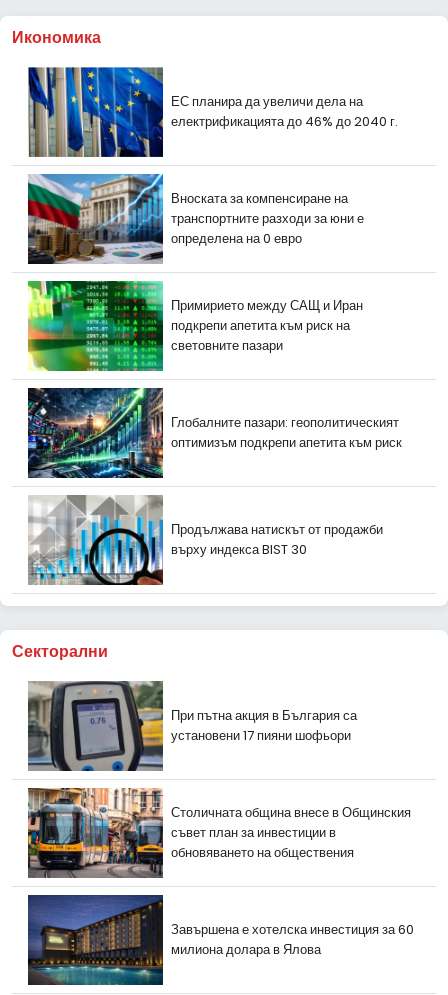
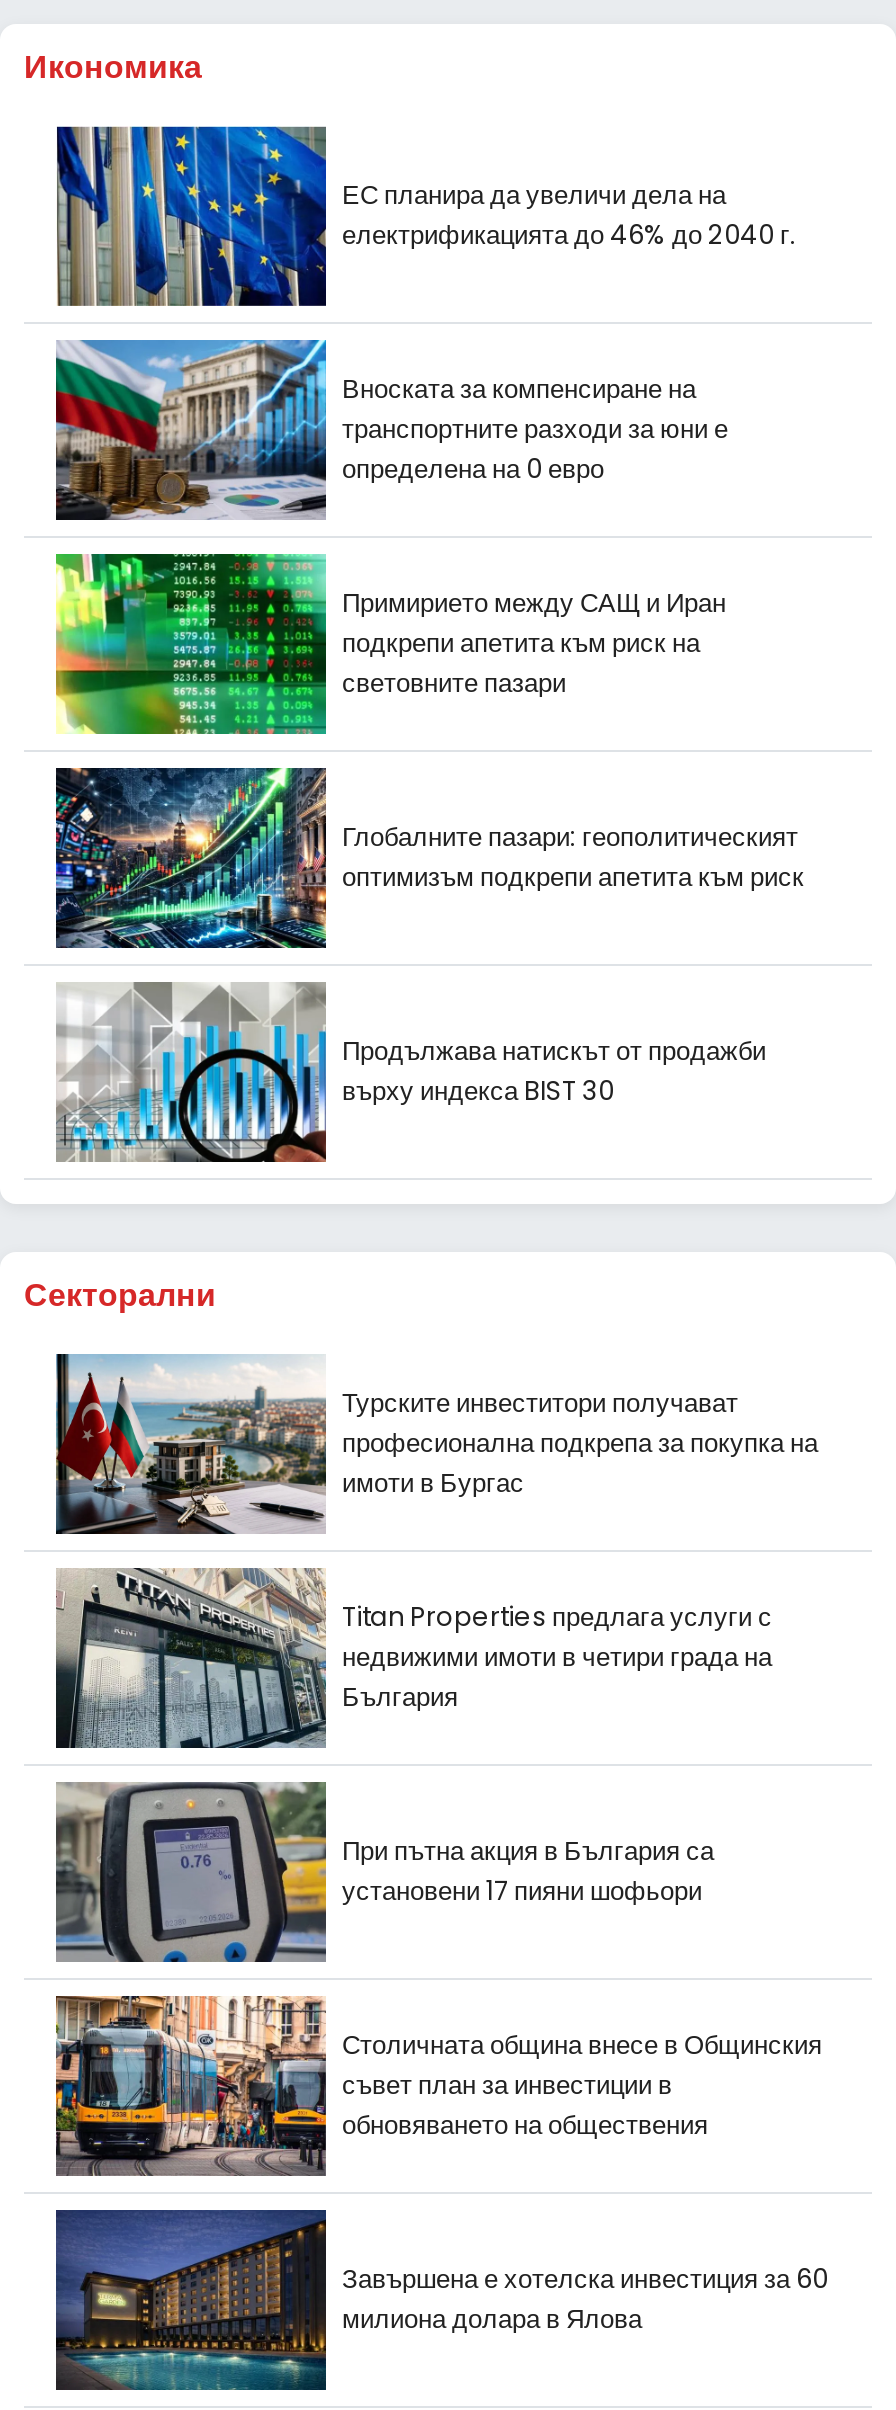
none -> [54,1568,772,1750] [image] | Titan Properties предлага услуги с | недвижими имоти в четири града на | България
none -> [56,1354,818,1534] [image] | Турските инвеститори получават | професионална подкрепа за покупка на | имоти в Бургас

